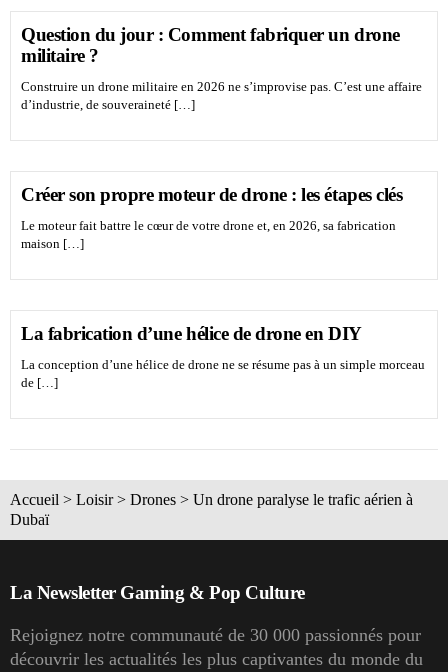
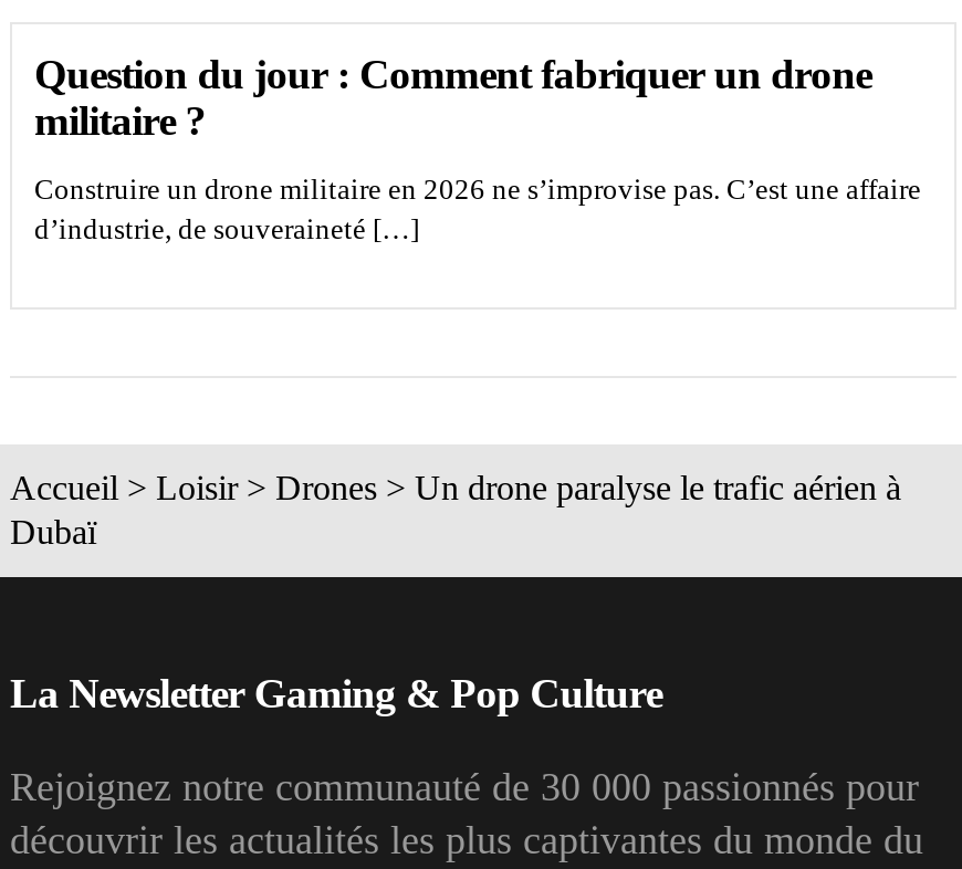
[21,184,407,251] Créer son propre moteur de drone : les étapes clés | Le moteur fait battre le cœur de votre drone et, en 2026, sa fabrication | maison […] -> none
[21,323,425,390] La fabrication d’une hélice de drone en DIY | La conception d’une hélice de drone ne se résume pas à un simple morceau | de […] -> none

